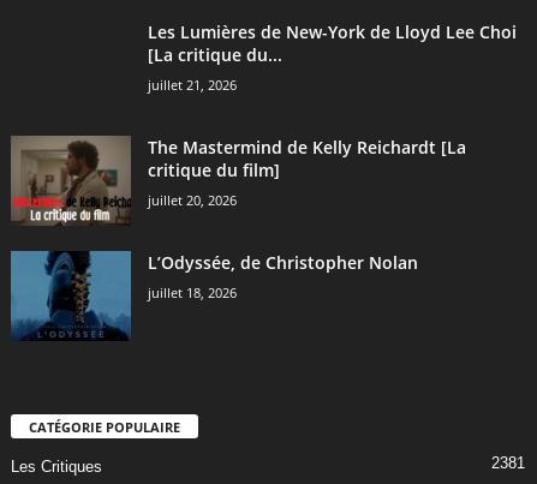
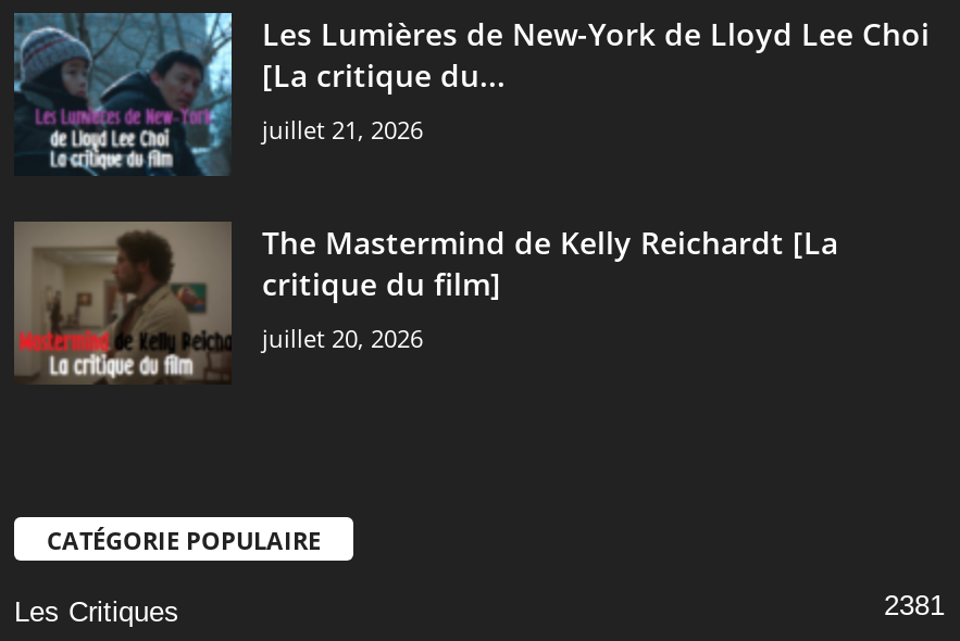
none -> [12,11,234,176] [image]
[11,251,418,340] [image] | L’Odyssée, de Christopher Nolan | juillet 18, 2026 -> none

